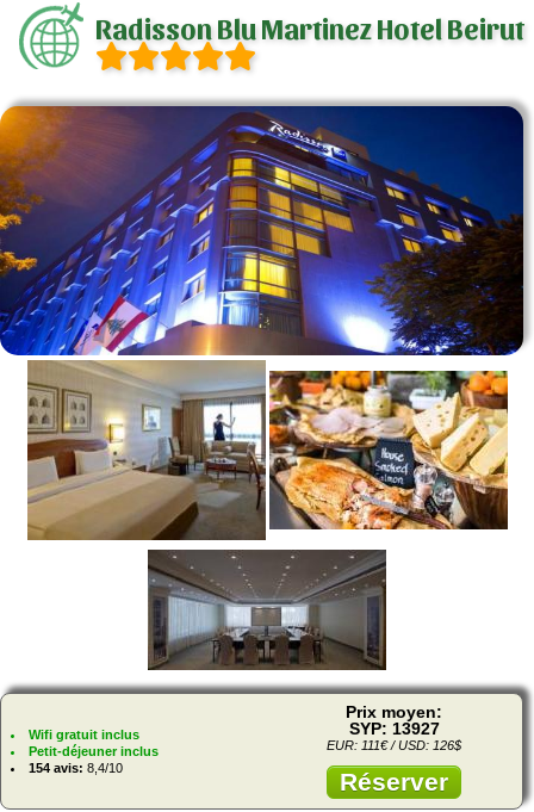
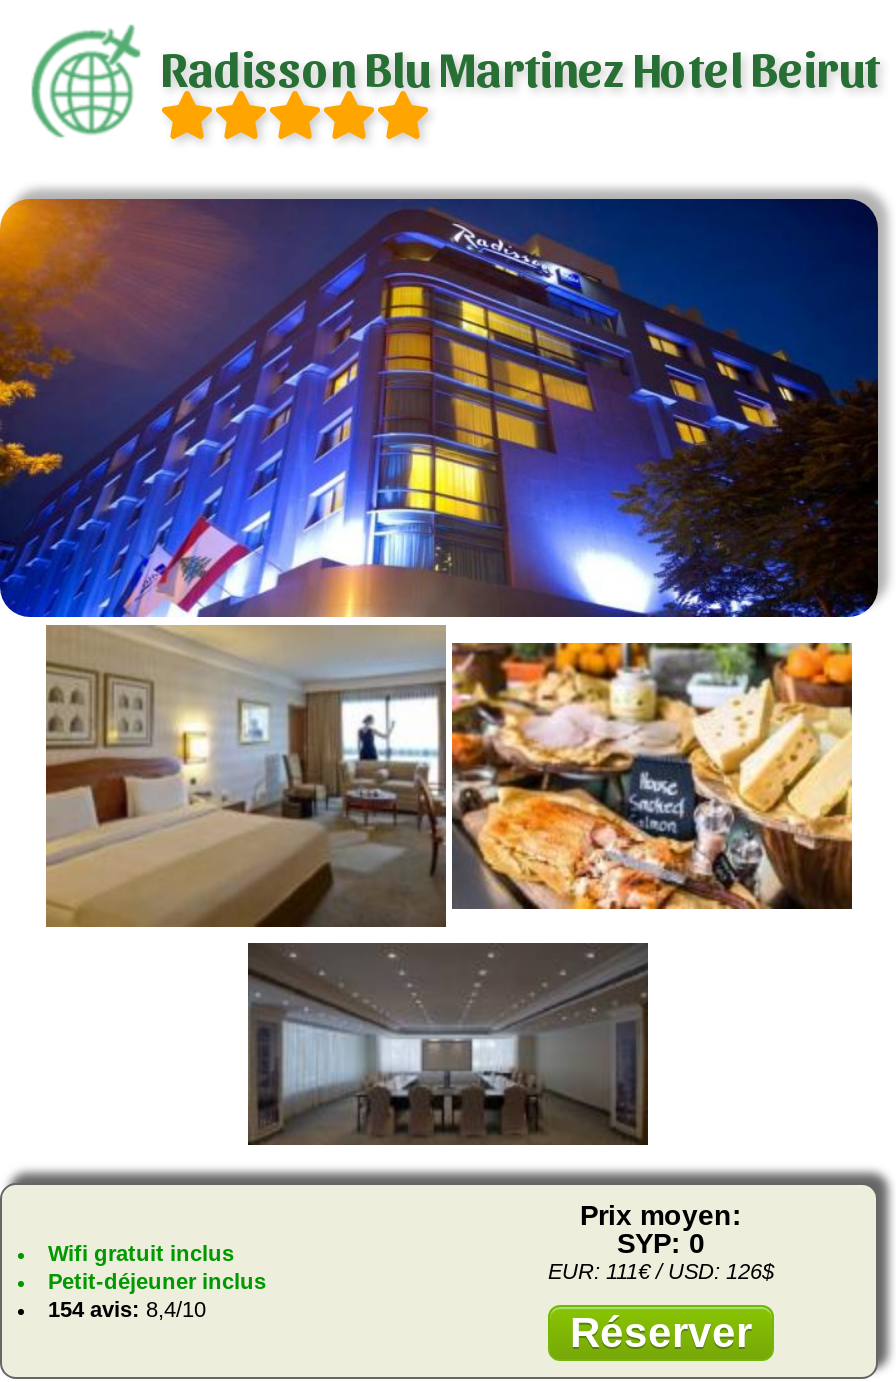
[349,719,439,738] SYP: 13927 -> [617,1227,705,1259] SYP: 0

